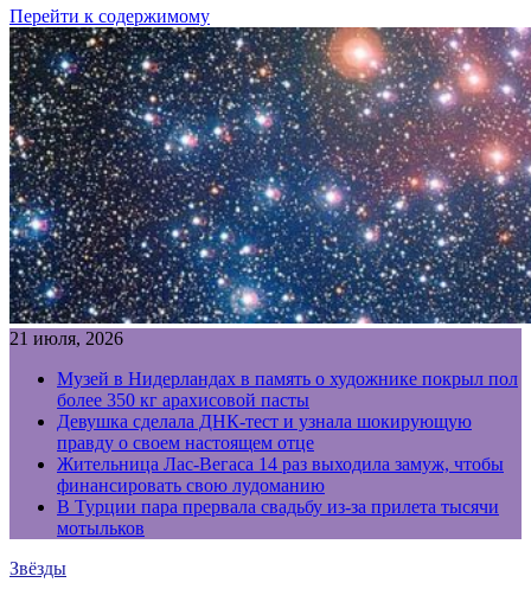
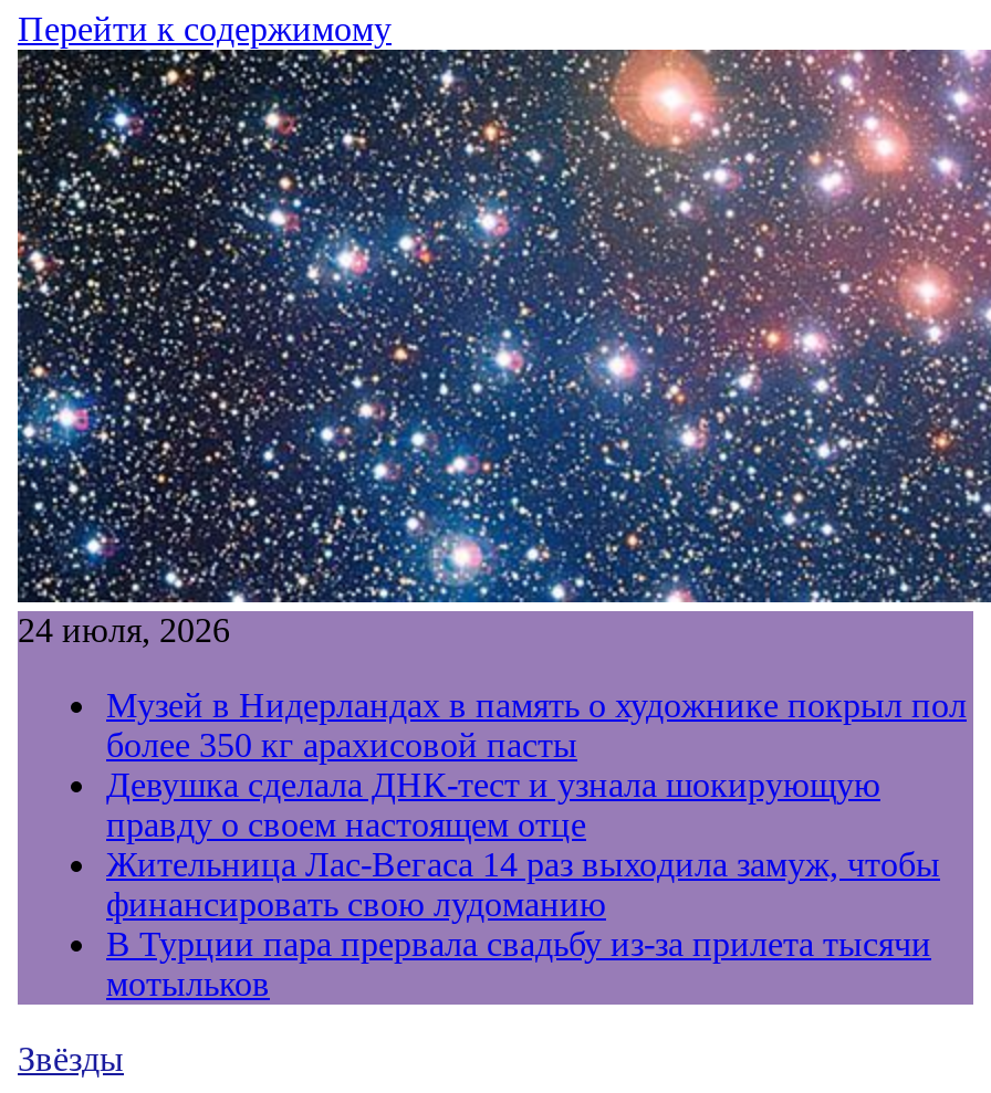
[9,328,123,348] 21 июля, 2026 -> [18,611,230,649] 24 июля, 2026

